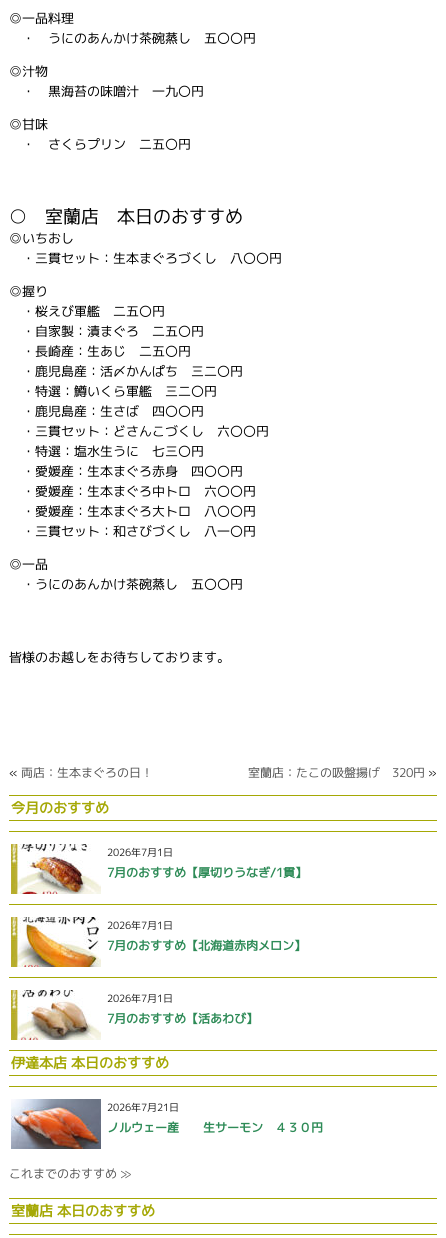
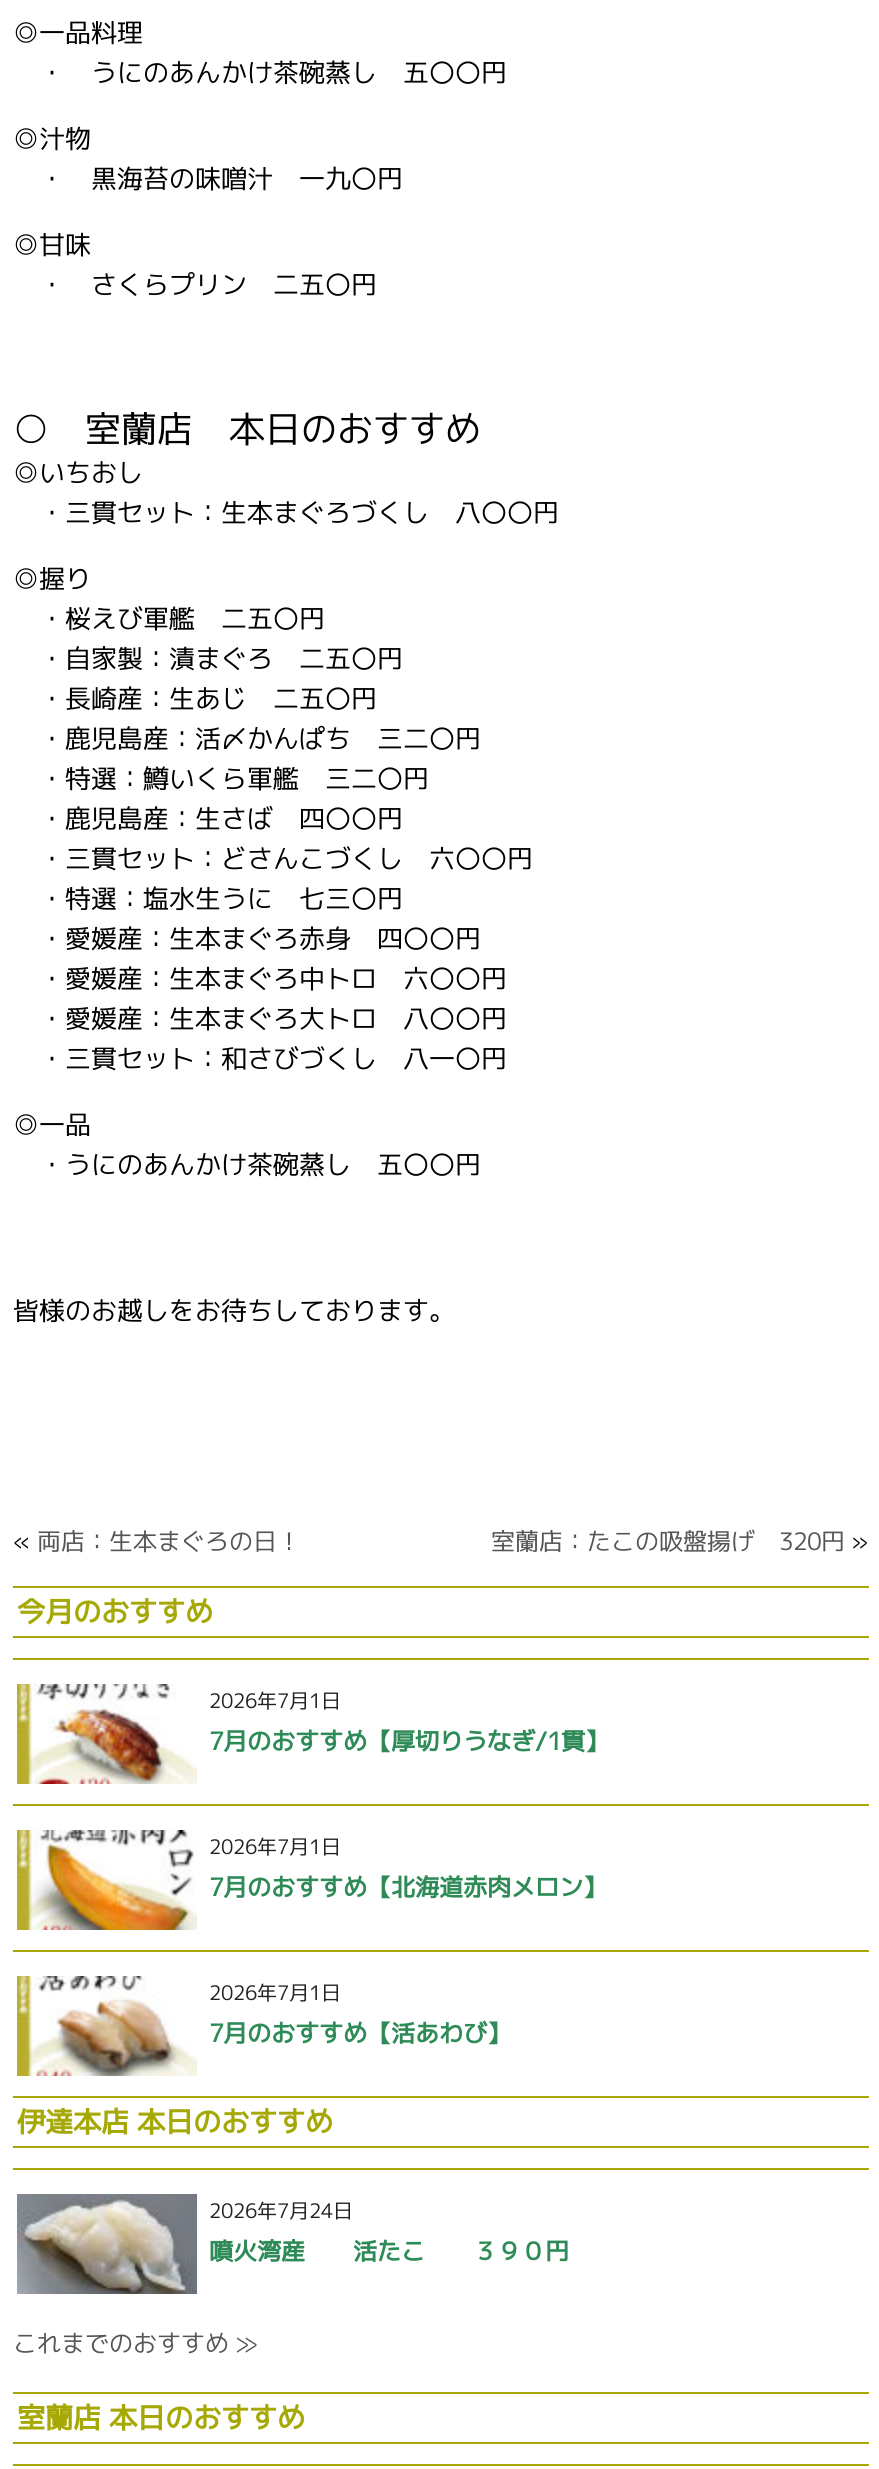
[11,1099,323,1150] [image] | 2026年7月21日 | ノルウェー産 生サーモン ４３０円 -> [15,2192,569,2296] [image] | 2026年7月24日 | 噴火湾産 活たこ ３９０円

